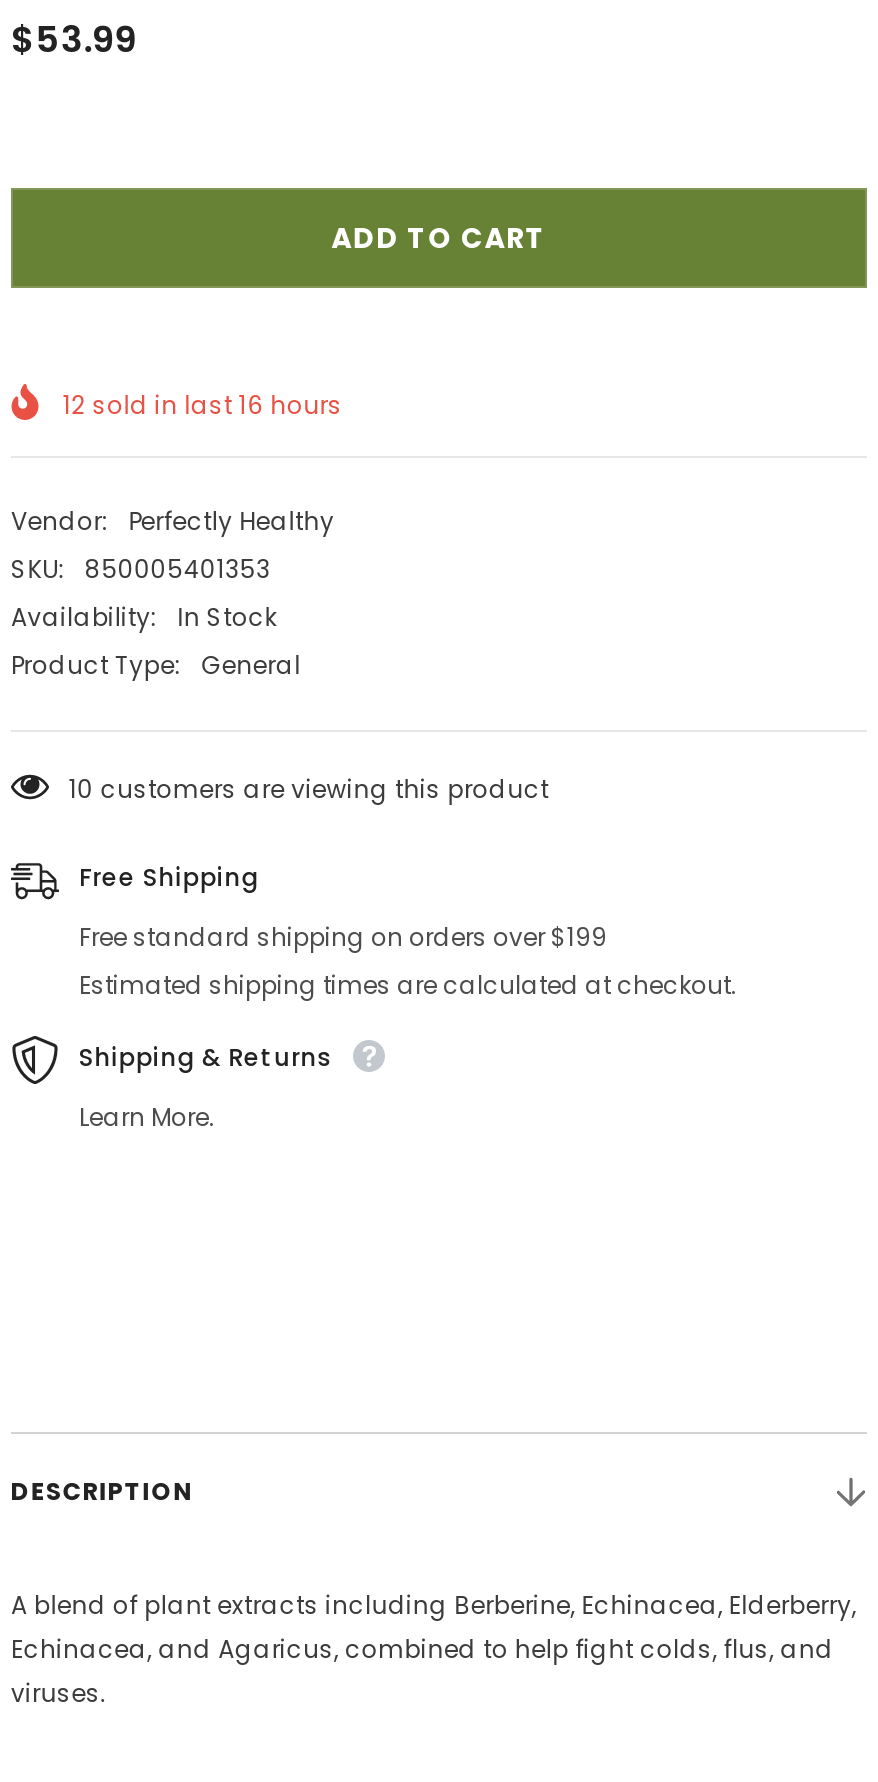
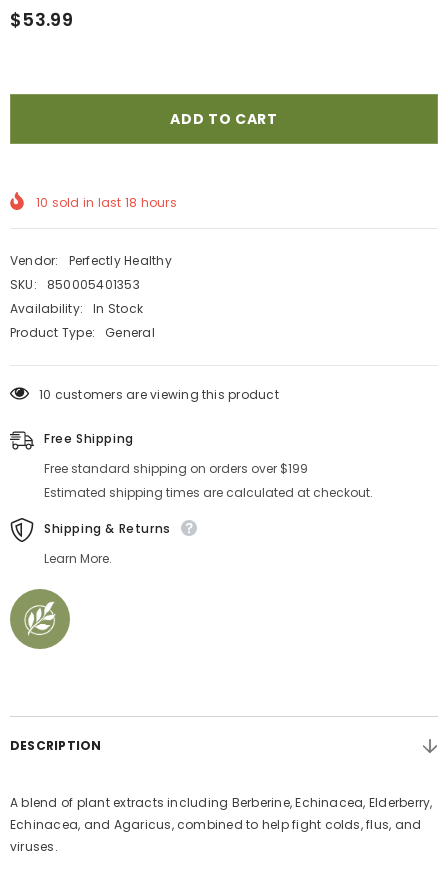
[63,387,343,421] 12 sold in last 16 hours -> [36,194,177,211] 10 sold in last 18 hours
none -> [9,588,71,650] [image]

